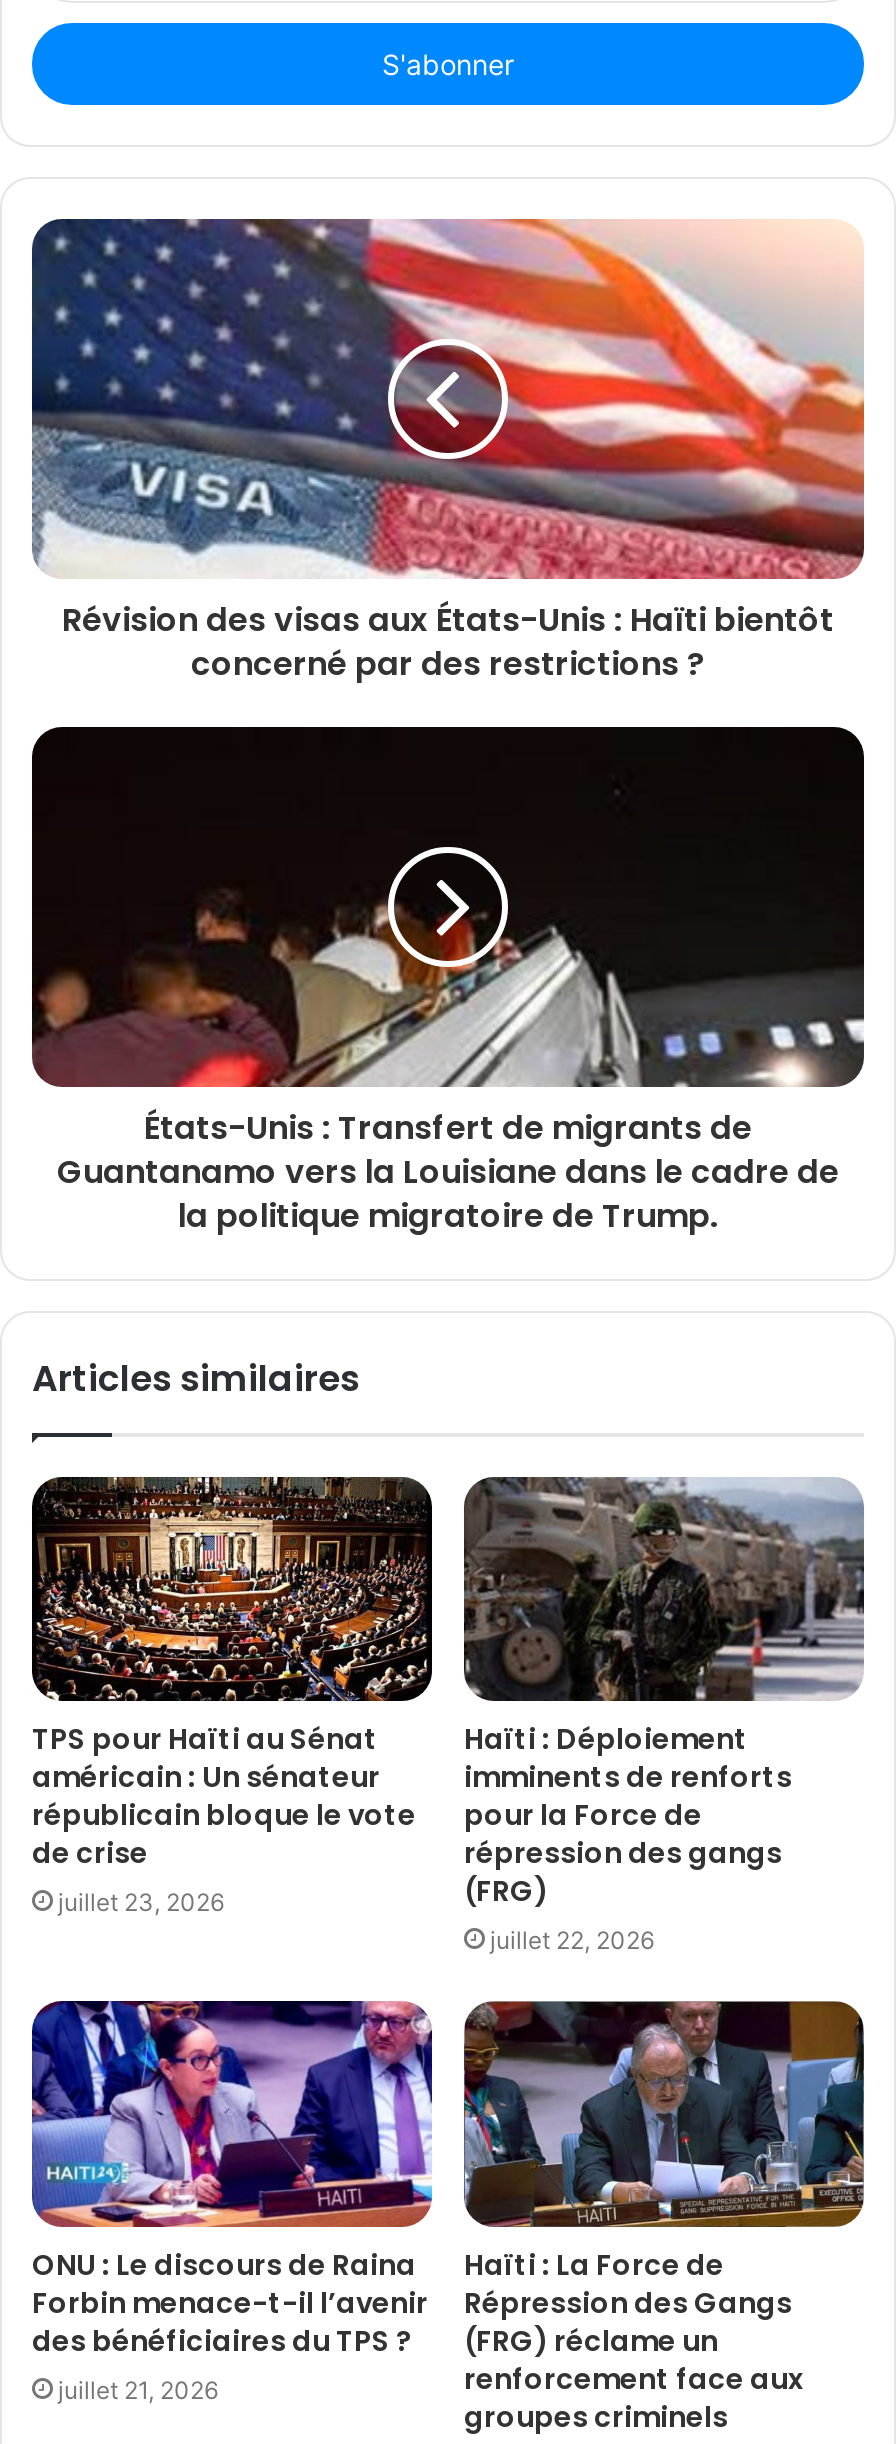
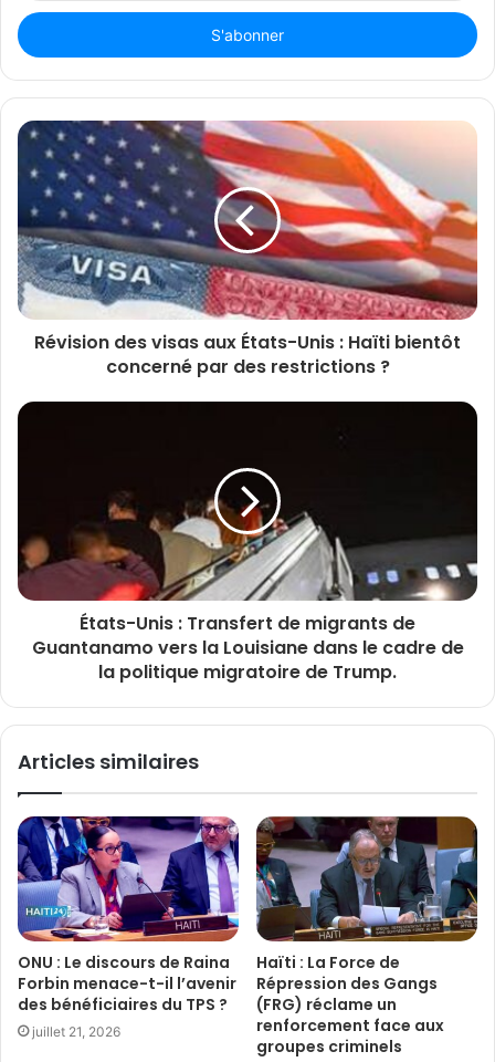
[30,1474,434,1918] [image] | TPS pour Haïti au Sénat | américain : Un sénateur | républicain bloque le vote | de crise | juillet 23, 2026 -> none
[462,1476,864,1956] [image] | Haïti : Déploiement | imminents de renforts | pour la Force de | répression des gangs | (FRG) | juillet 22, 2026 -> none

